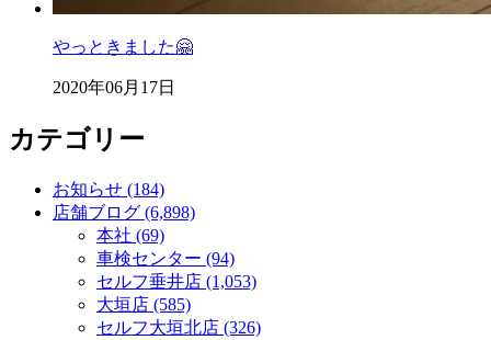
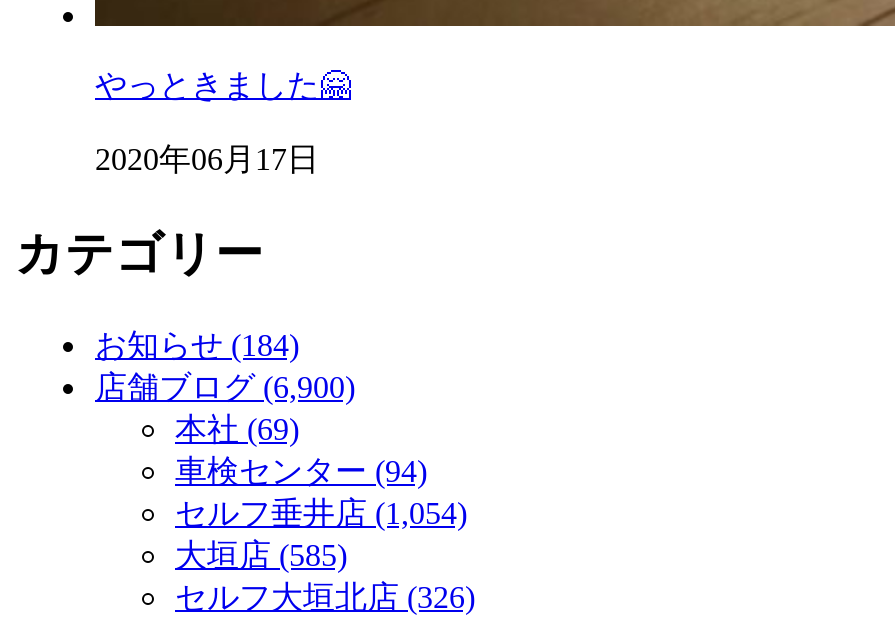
[53,203,195,222] 店舗ブログ (6,898) -> [95,370,355,404] 店舗ブログ (6,900)
[96,272,256,291] セルフ垂井店 (1,053) -> [175,496,467,530] セルフ垂井店 (1,054)

